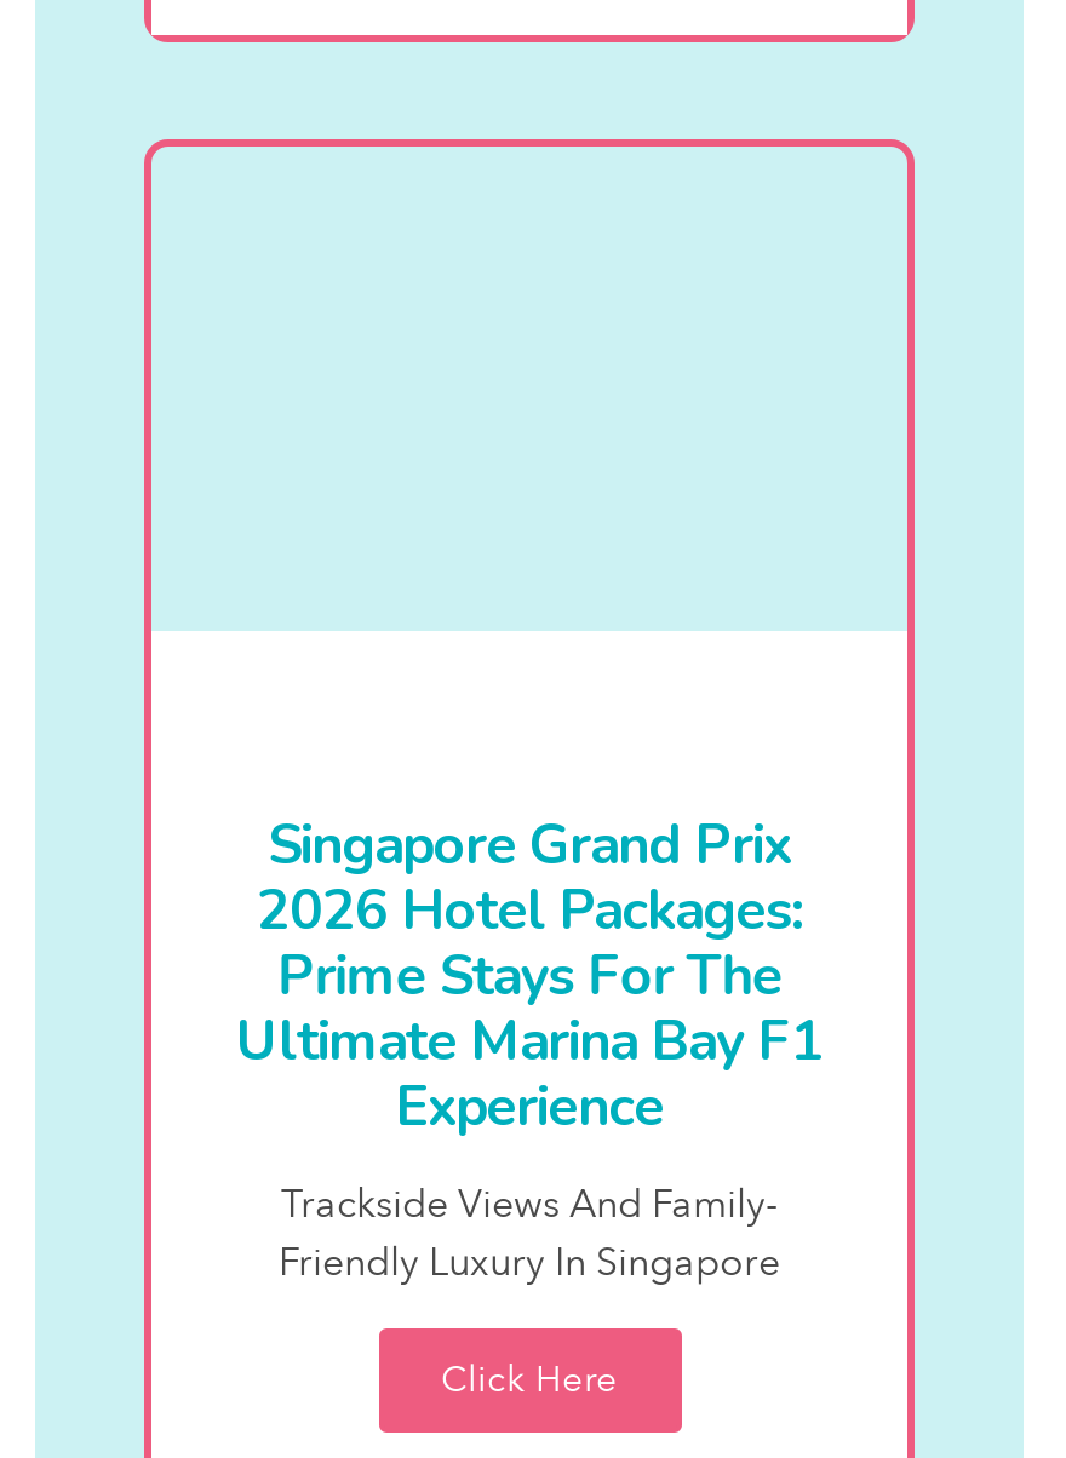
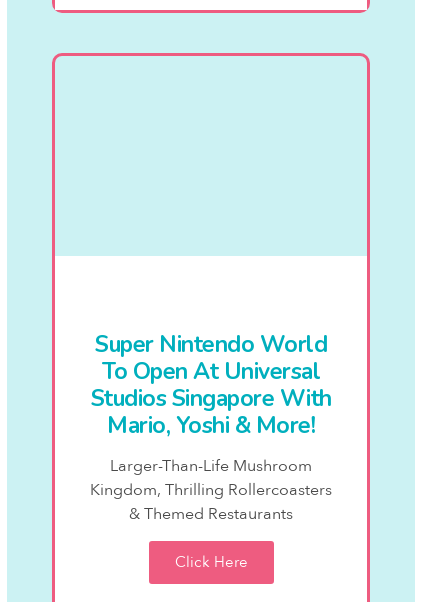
[236,807,823,1143] Singapore Grand Prix | 2026 Hotel Packages: | Prime Stays For The | Ultimate Marina Bay F1 | Experience -> [90,328,331,440] Super Nintendo World | To Open At Universal | Studios Singapore With | Mario, Yoshi & More!
[279,1177,780,1288] Trackside Views And Family- | Friendly Luxury In Singapore -> [90,454,332,524] Larger-Than-Life Mushroom | Kingdom, Thrilling Rollercoasters | & Themed Restaurants

